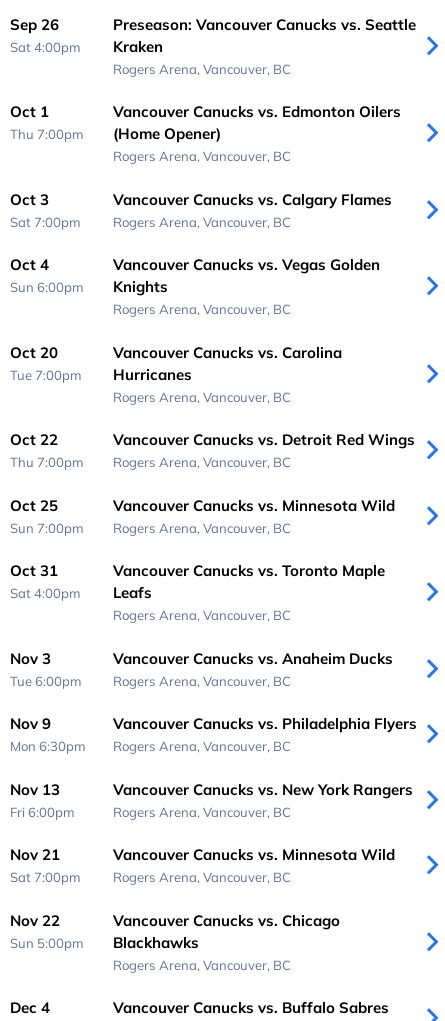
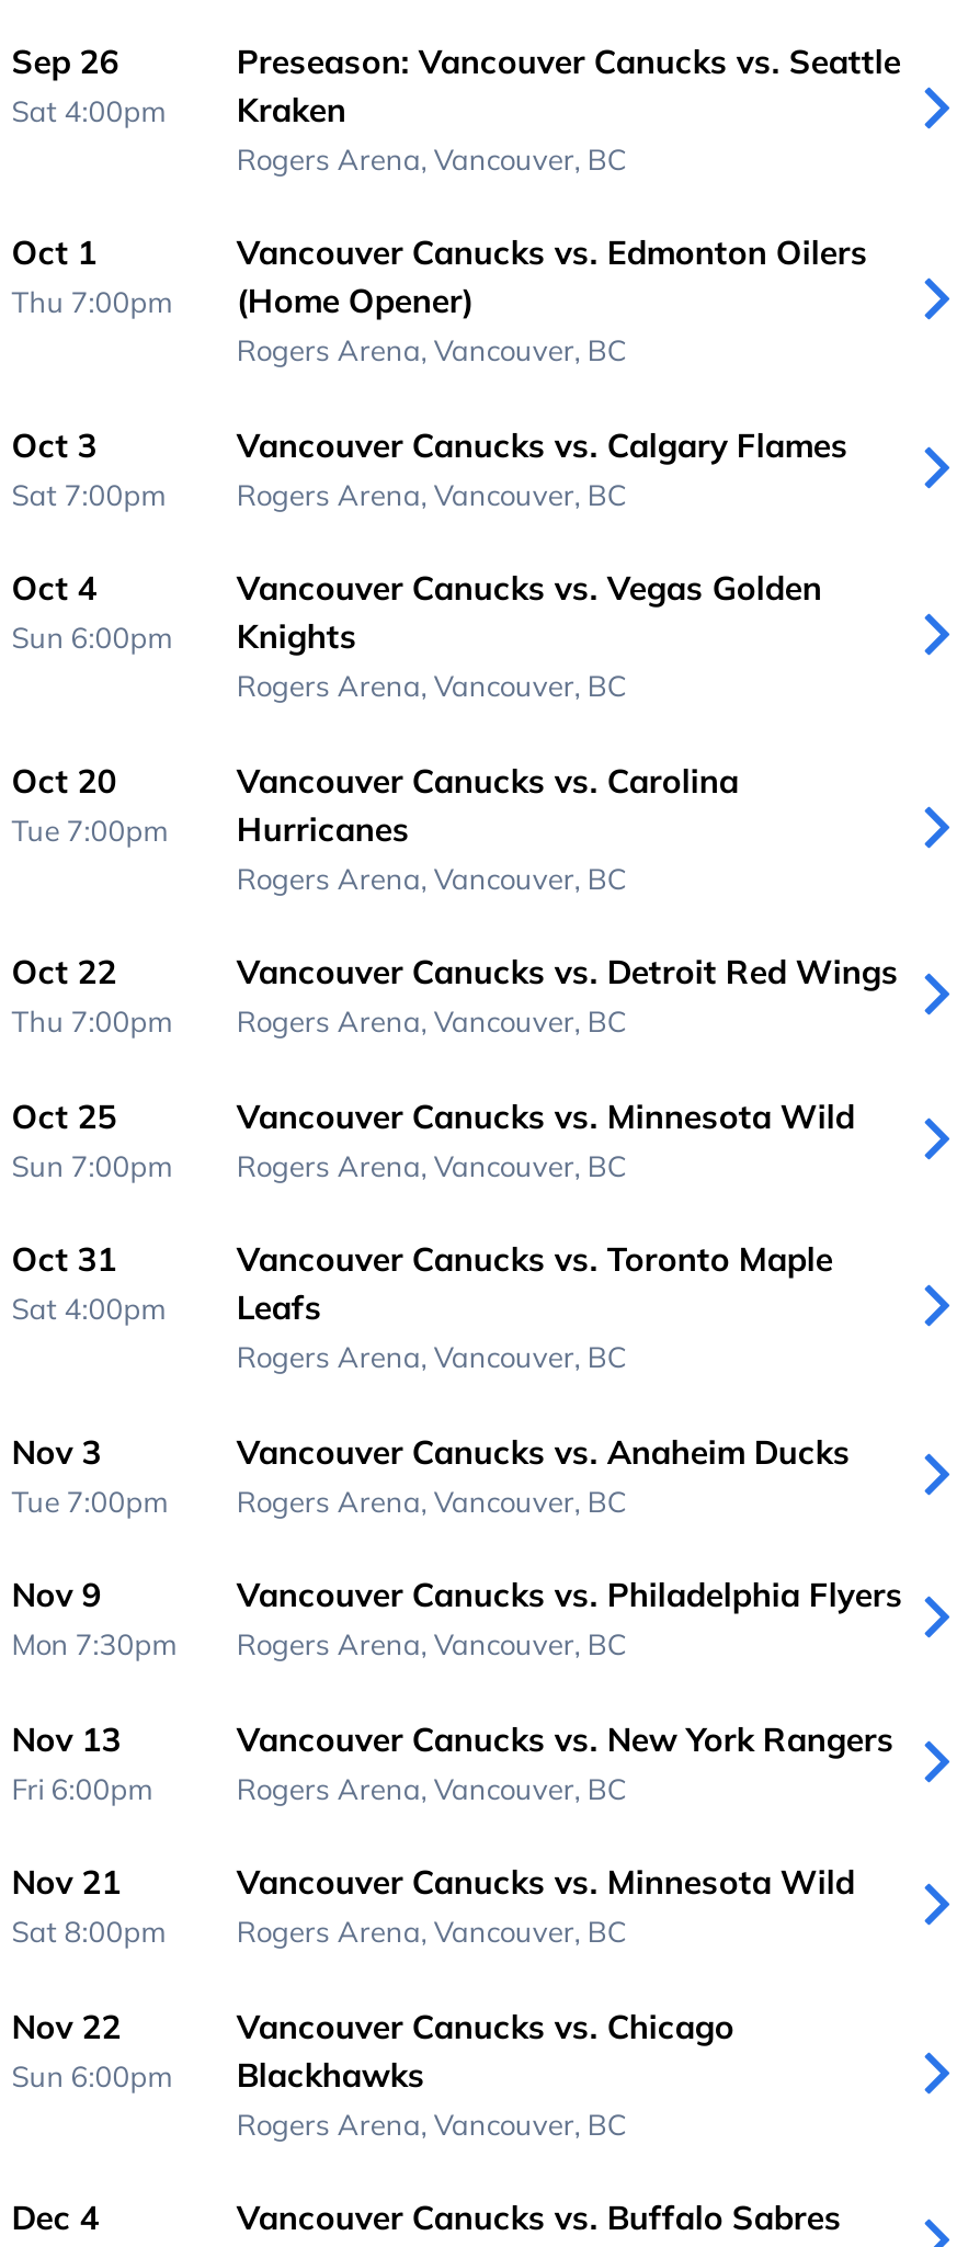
[10,673,291,689] Tue 6:00pm Rogers Arena, Vancouver, BC -> [11,1483,627,1518] Tue 7:00pm Rogers Arena, Vancouver, BC
[10,738,291,754] Mon 6:30pm Rogers Arena, Vancouver, BC -> [11,1627,627,1662] Mon 7:30pm Rogers Arena, Vancouver, BC
[10,869,291,885] Sat 7:00pm Rogers Arena, Vancouver, BC -> [11,1914,627,1949] Sat 8:00pm Rogers Arena, Vancouver, BC
[10,933,199,952] Sun 5:00pm Blackhawks -> [11,2053,425,2095] Sun 6:00pm Blackhawks

